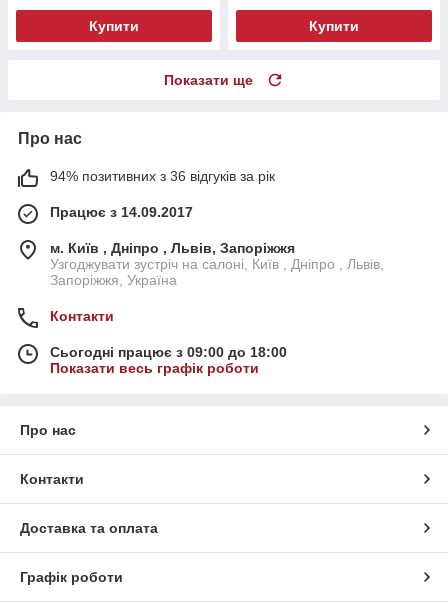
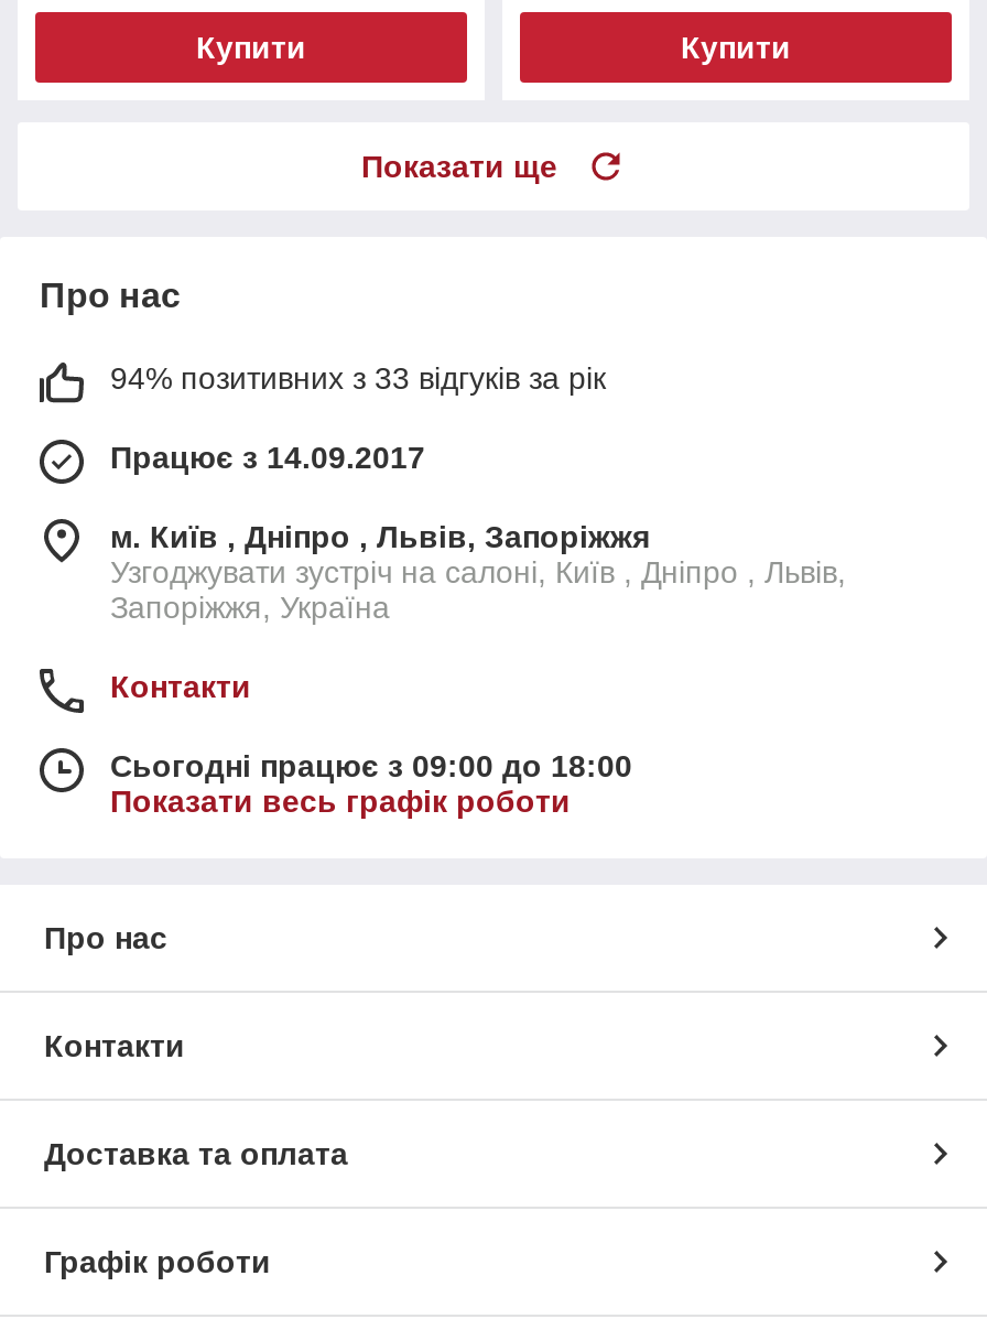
[50,168,275,184] 94% позитивних з 36 відгуків за рік -> [110,360,606,395] 94% позитивних з 33 відгуків за рік

